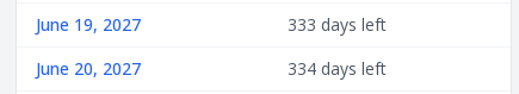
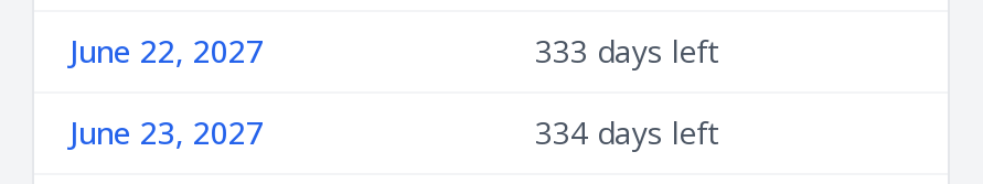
[36,13,141,36] June 19, 2027 -> [70,30,264,72] June 22, 2027
[36,57,141,80] June 20, 2027 -> [70,111,264,153] June 23, 2027

